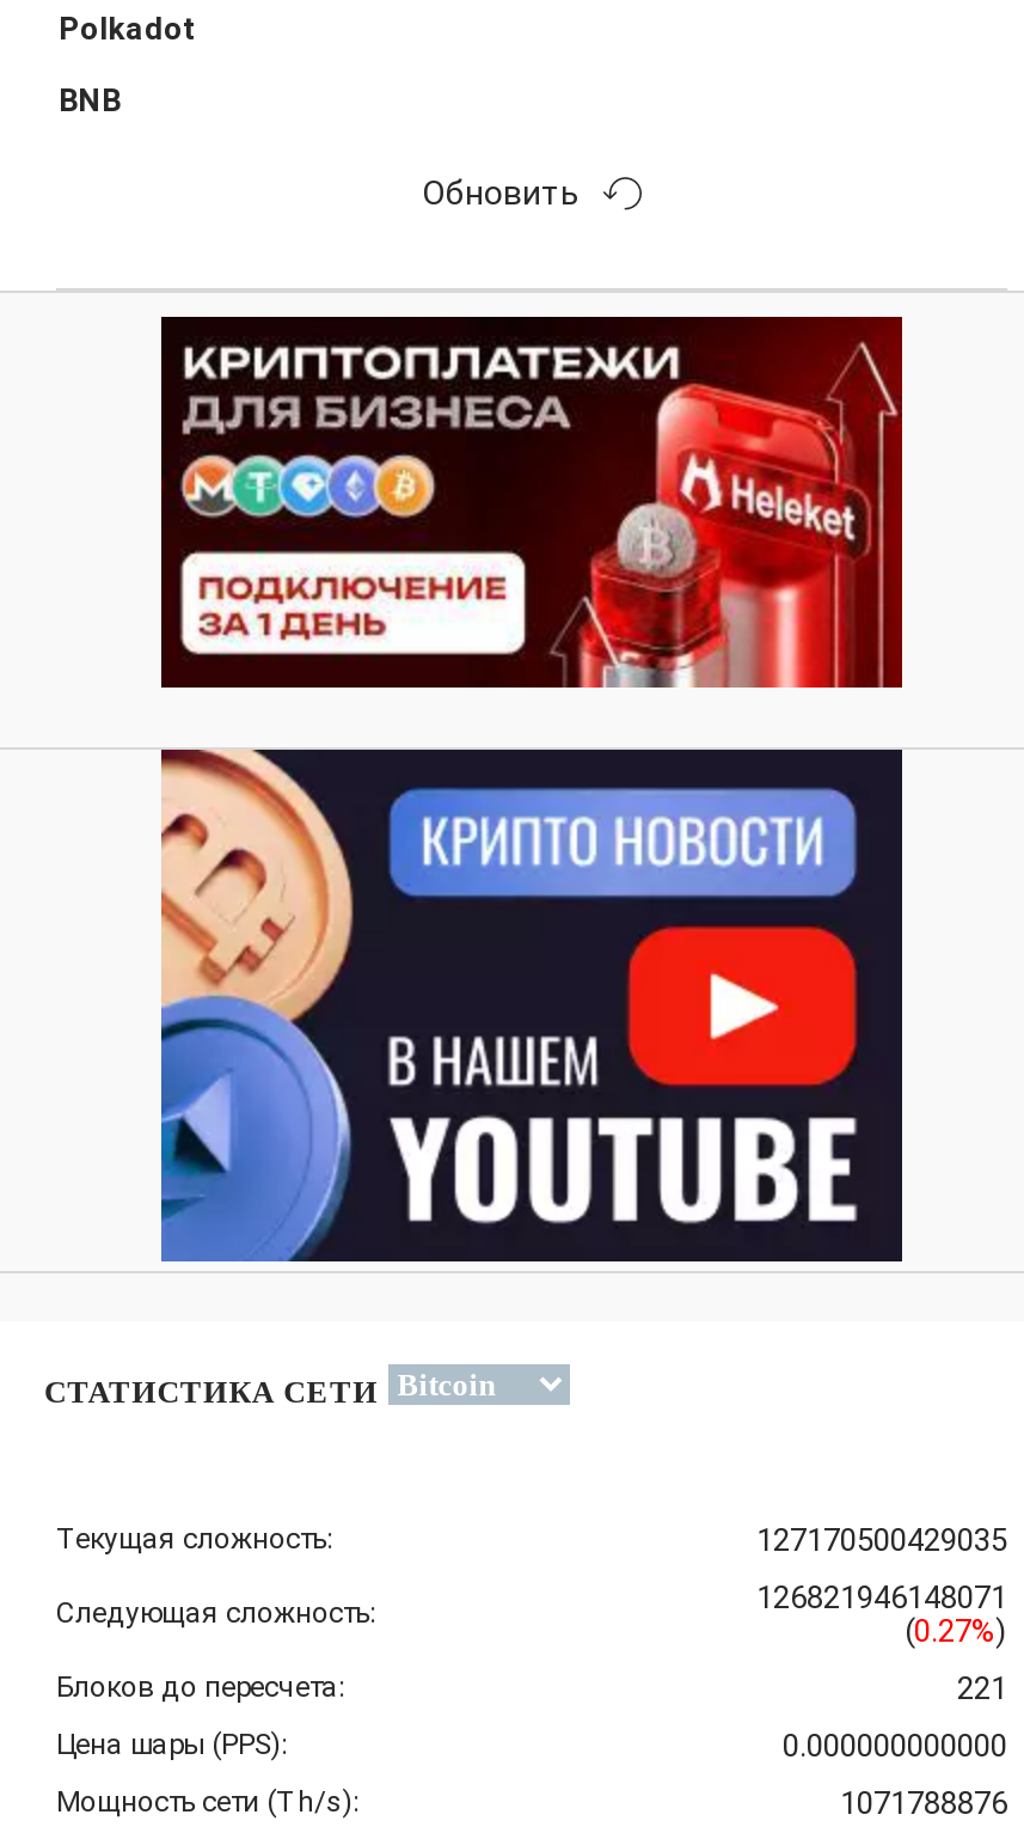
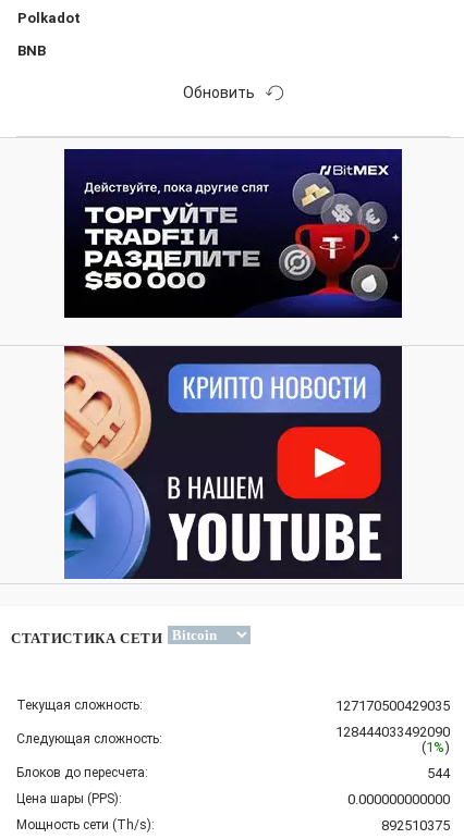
[161,314,905,690] [image] -> [64,148,403,319] [image]
[756,1580,1007,1616] 126821946148071 -> [335,724,450,740] 128444033492090
[905,1614,1007,1650] (0.27%) -> [422,739,450,756] (1%)
[957,1671,1007,1707] 221 -> [427,765,450,782] 544
[840,1786,1007,1822] 1071788876 -> [381,818,450,834] 892510375

